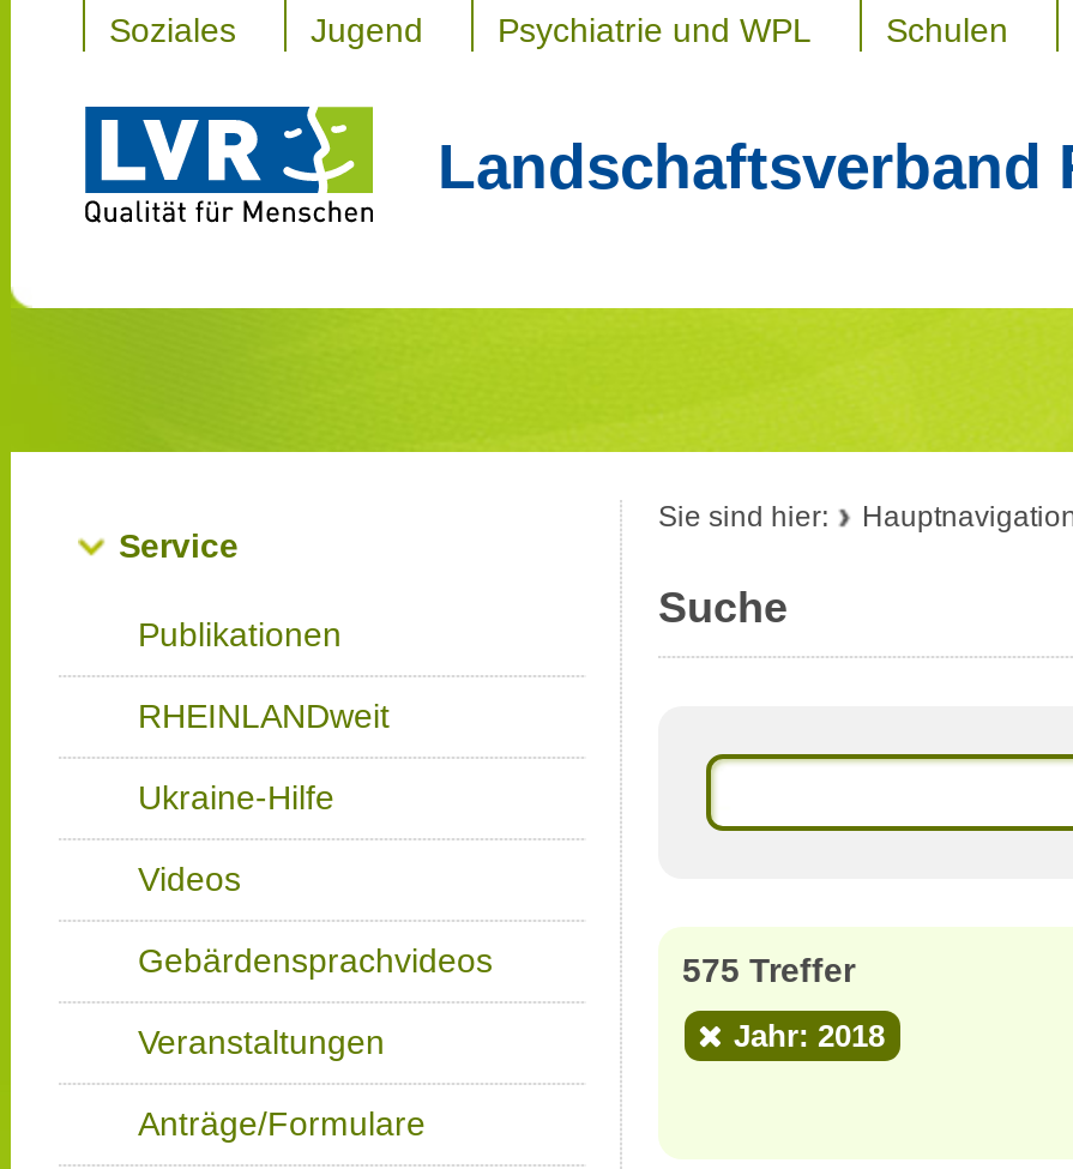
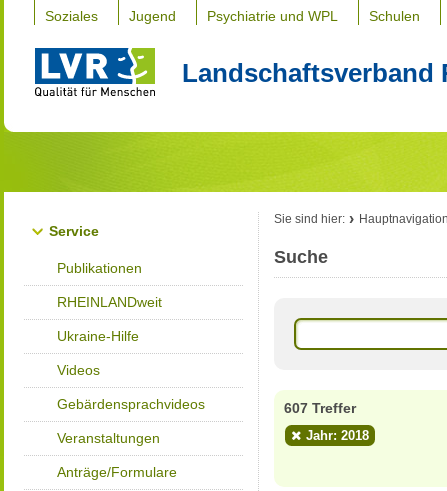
[682,951,855,989] 575 Treffer -> [284,400,356,416] 607 Treffer

